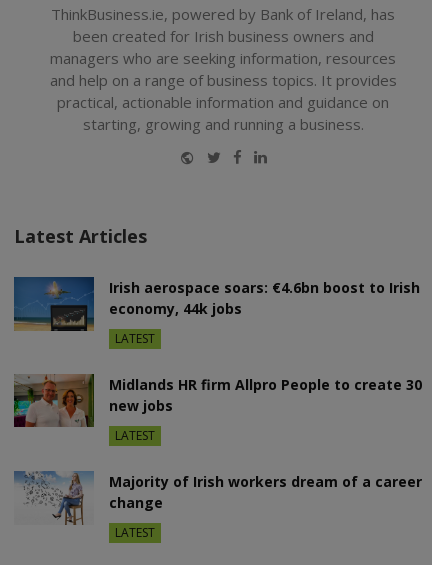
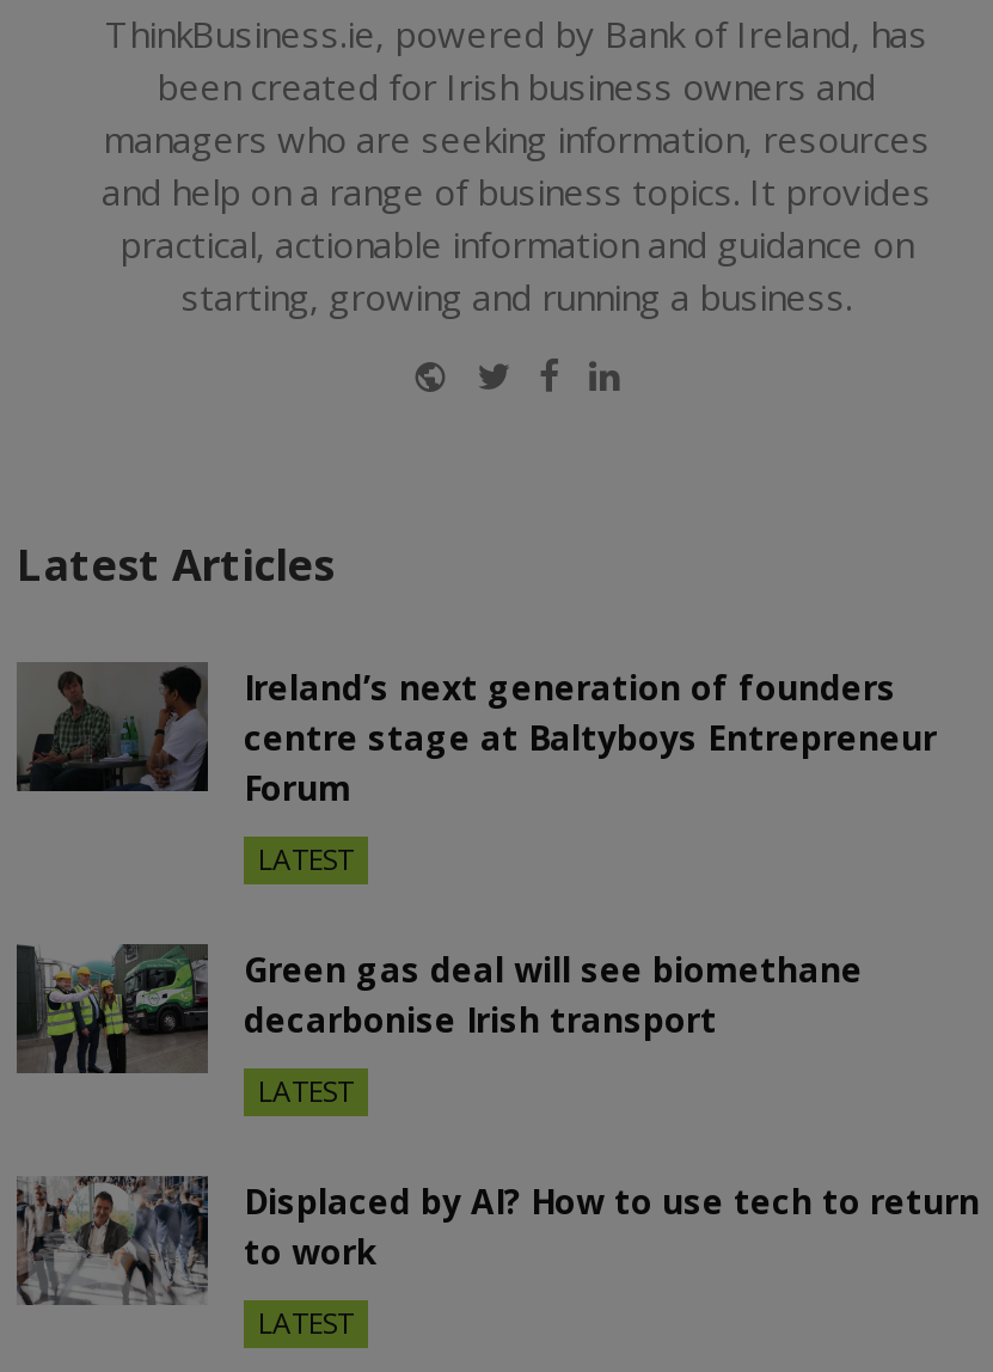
[13,276,420,332] [image] | Irish aerospace soars: €4.6bn boost to Irish | economy, 44k jobs -> [14,662,937,811] [image] | Ireland’s next generation of founders | centre stage at Baltyboys Entrepreneur | Forum
[13,373,422,428] [image] | Midlands HR firm Allpro People to create 30 | new jobs -> [14,942,863,1076] [image] | Green gas deal will see biomethane | decarbonise Irish transport
[13,470,422,525] [image] | Majority of Irish workers dream of a career | change -> [14,1174,980,1307] [image] | Displaced by AI? How to use tech to return | to work

